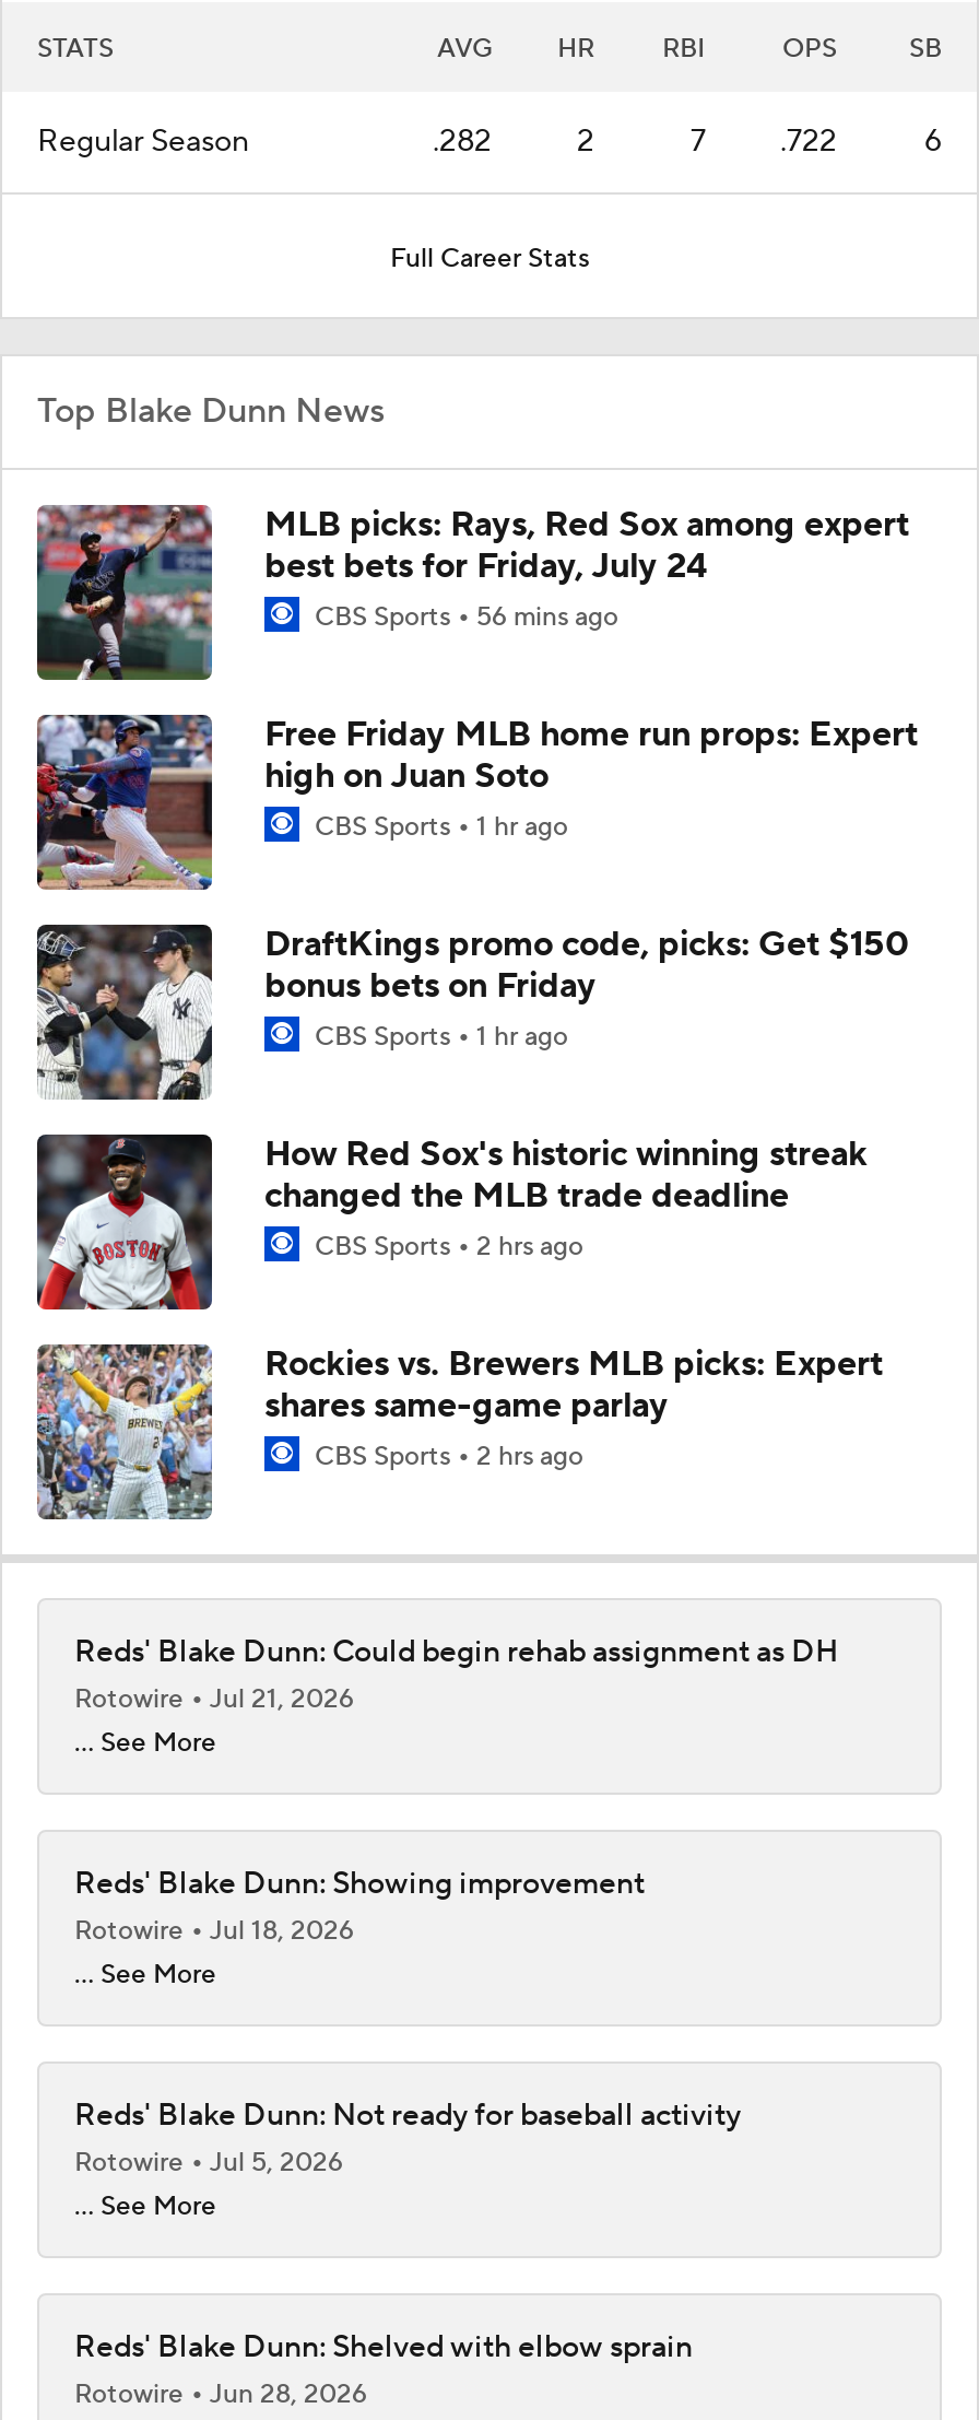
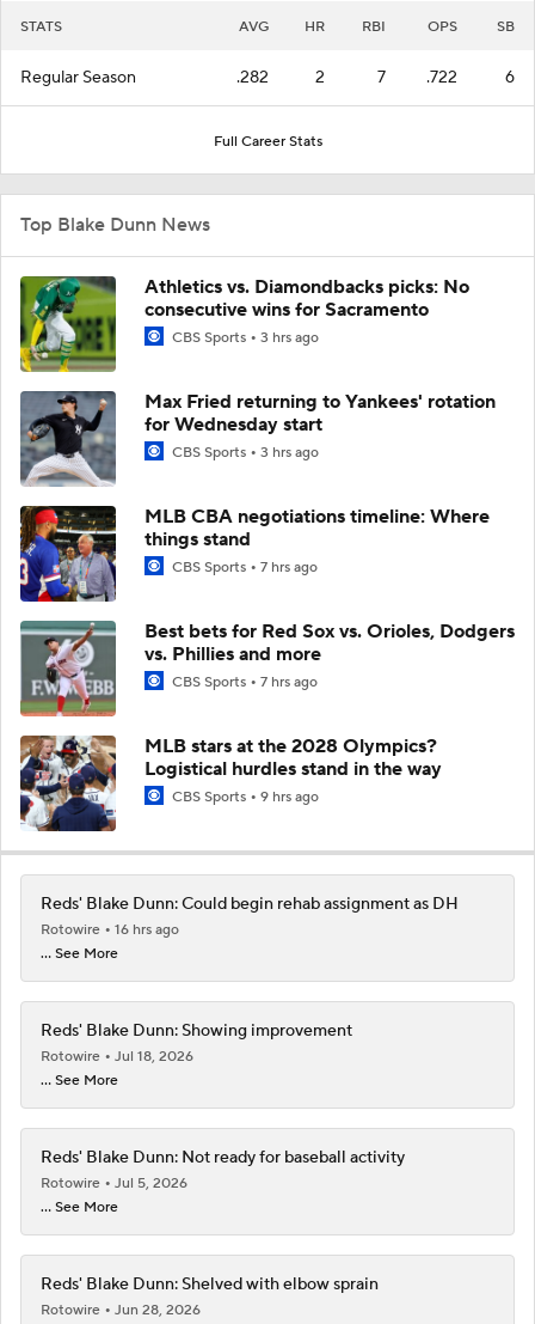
[35,503,909,682] [image] | MLB picks: Rays, Red Sox among expert | best bets for Friday, July 24 | CBS Sports 56 mins ago -> [19,275,469,373] [image] | Athletics vs. Diamondbacks picks: No | consecutive wins for Sacramento | CBS Sports 3 hrs ago
[35,713,918,890] [image] | Free Friday MLB home run props: Expert | high on Juan Soto | CBS Sports 1 hr ago -> [19,390,496,487] [image] | Max Fried returning to Yankees' rotation | for Wednesday start | CBS Sports 3 hrs ago
[35,923,909,1102] [image] | DraftKings promo code, picks: Get $150 | bonus bets on Friday | CBS Sports 1 hr ago -> [19,505,490,603] [image] | MLB CBA negotiations timeline: Where | things stand | CBS Sports 7 hrs ago
[35,1132,868,1312] [image] | How Red Sox's historic winning streak | changed the MLB trade deadline | CBS Sports 2 hrs ago -> [19,620,515,718] [image] | Best bets for Red Sox vs. Orioles, Dodgers | vs. Phillies and more | CBS Sports 7 hrs ago
[35,1342,883,1522] [image] | Rockies vs. Brewers MLB picks: Expert | shares same-game parlay | CBS Sports 2 hrs ago -> [20,734,442,832] [image] | MLB stars at the 2028 Olympics? | Logistical hurdles stand in the way | CBS Sports 9 hrs ago
[74,1683,354,1716] Rotowire Jul 21, 2026 -> [41,921,179,939] Rotowire 16 hrs ago

